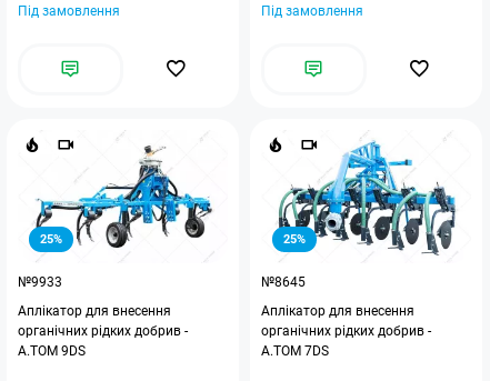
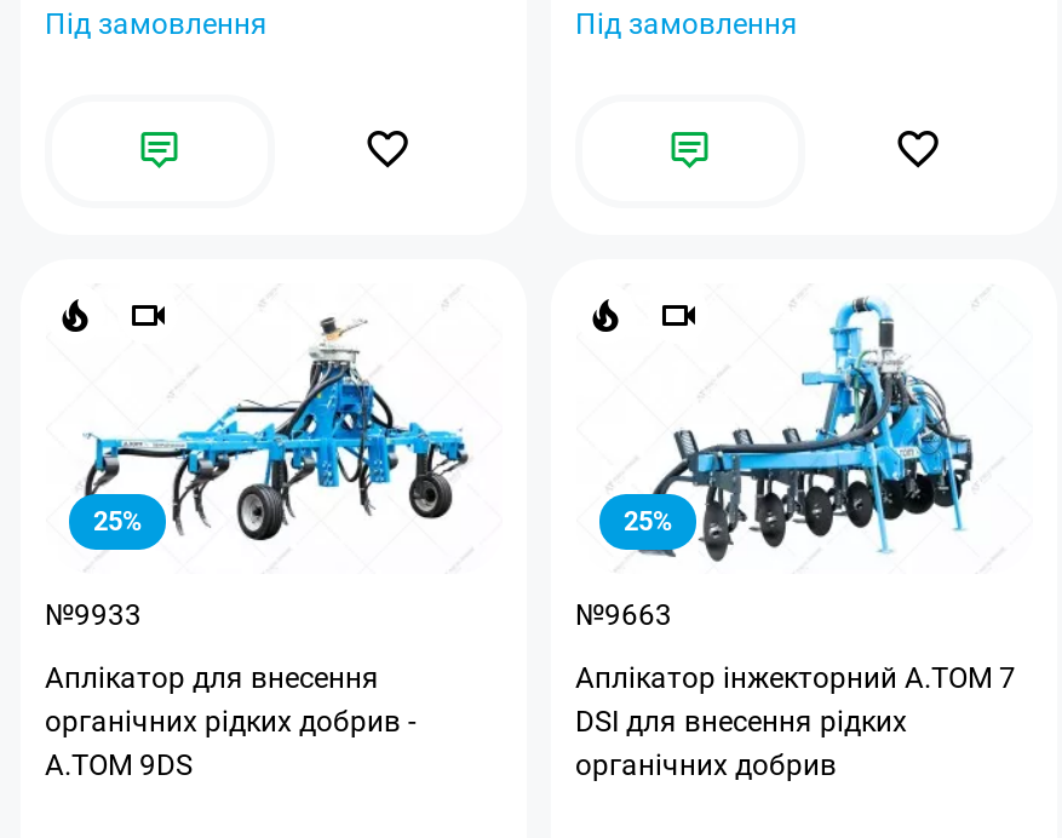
[261,137,457,290] [image] | №8645 -> [575,295,999,632] [image] | №9663
[261,303,431,359] Аплікатор для внесення | органічних рідких добрив - | A.TOM 7DS -> [575,661,1016,782] Аплікатор інжекторний А.ТОМ 7 | DSI для внесення рідких | органічних добрив

